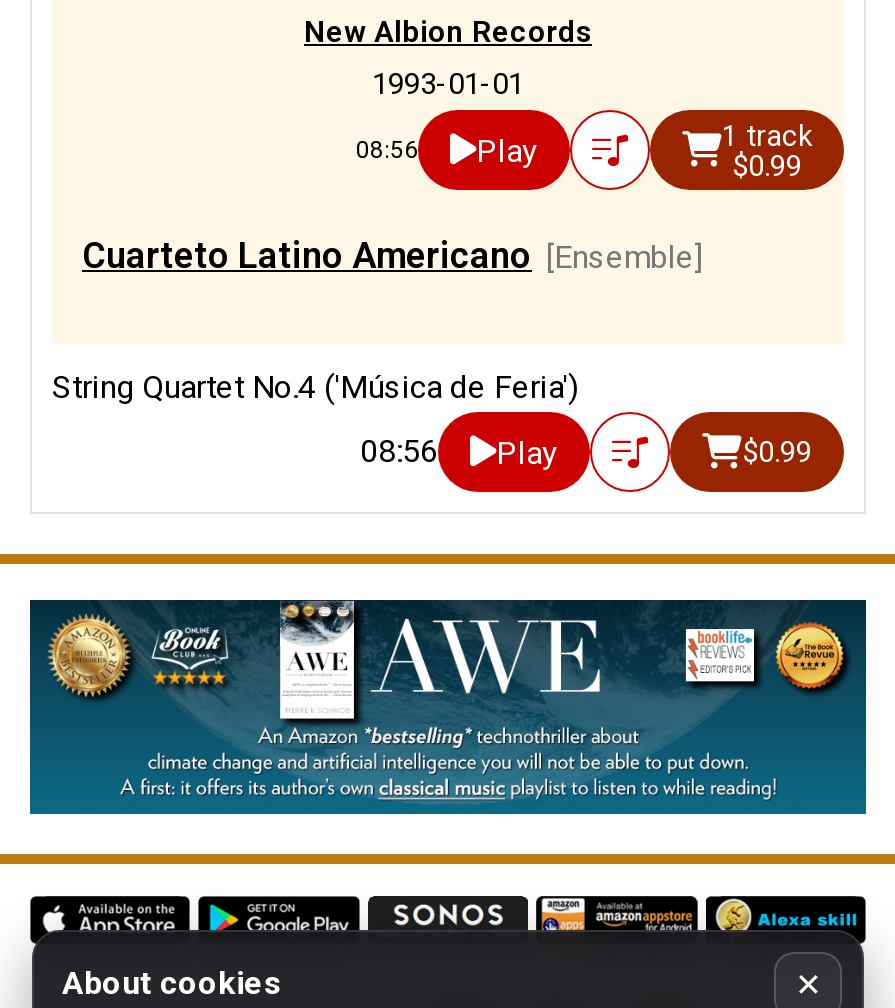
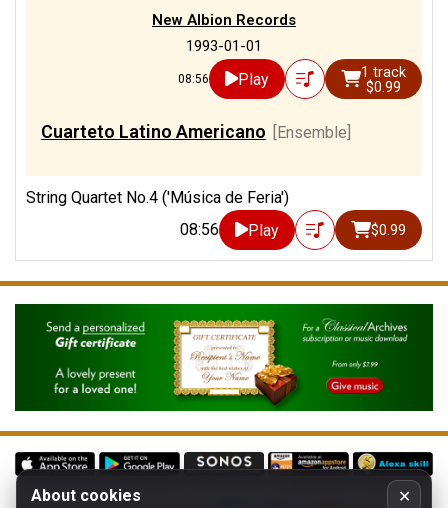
[28,598,868,816] [image] -> [14,303,434,412] [image]

